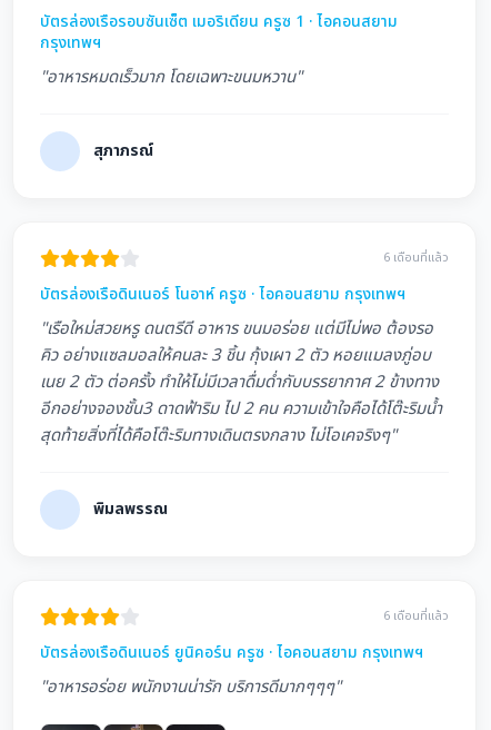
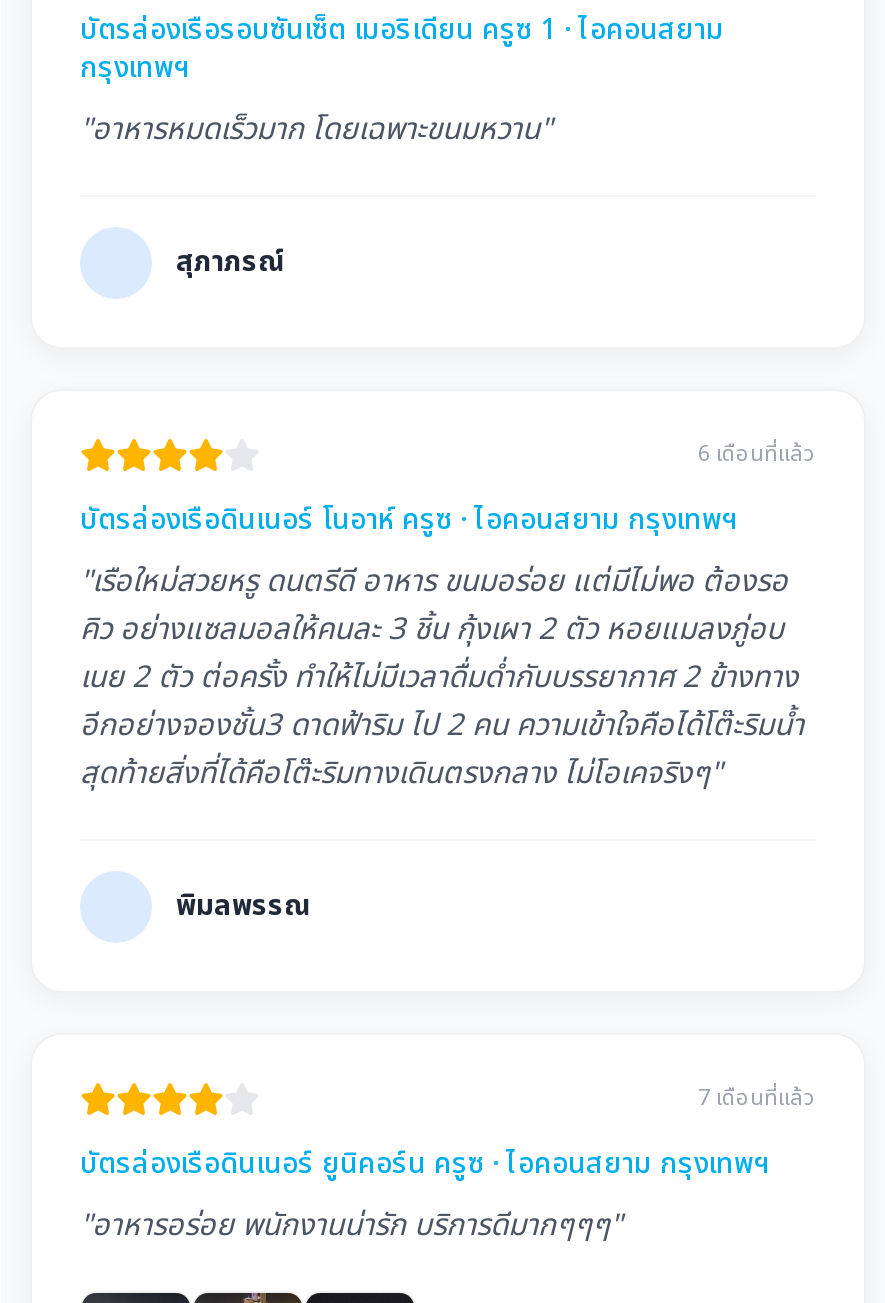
[383,606,449,625] 6 เดือนที่แล้ว -> [698,1081,816,1115] 7 เดือนที่แล้ว

